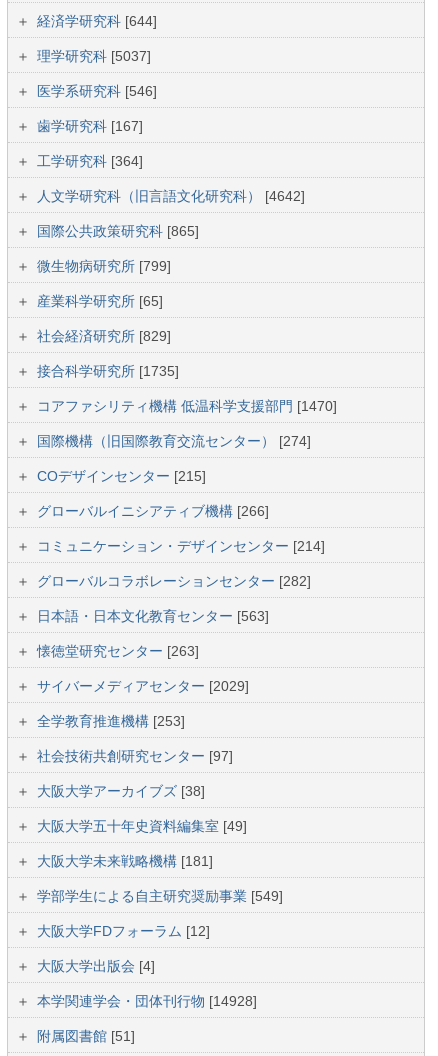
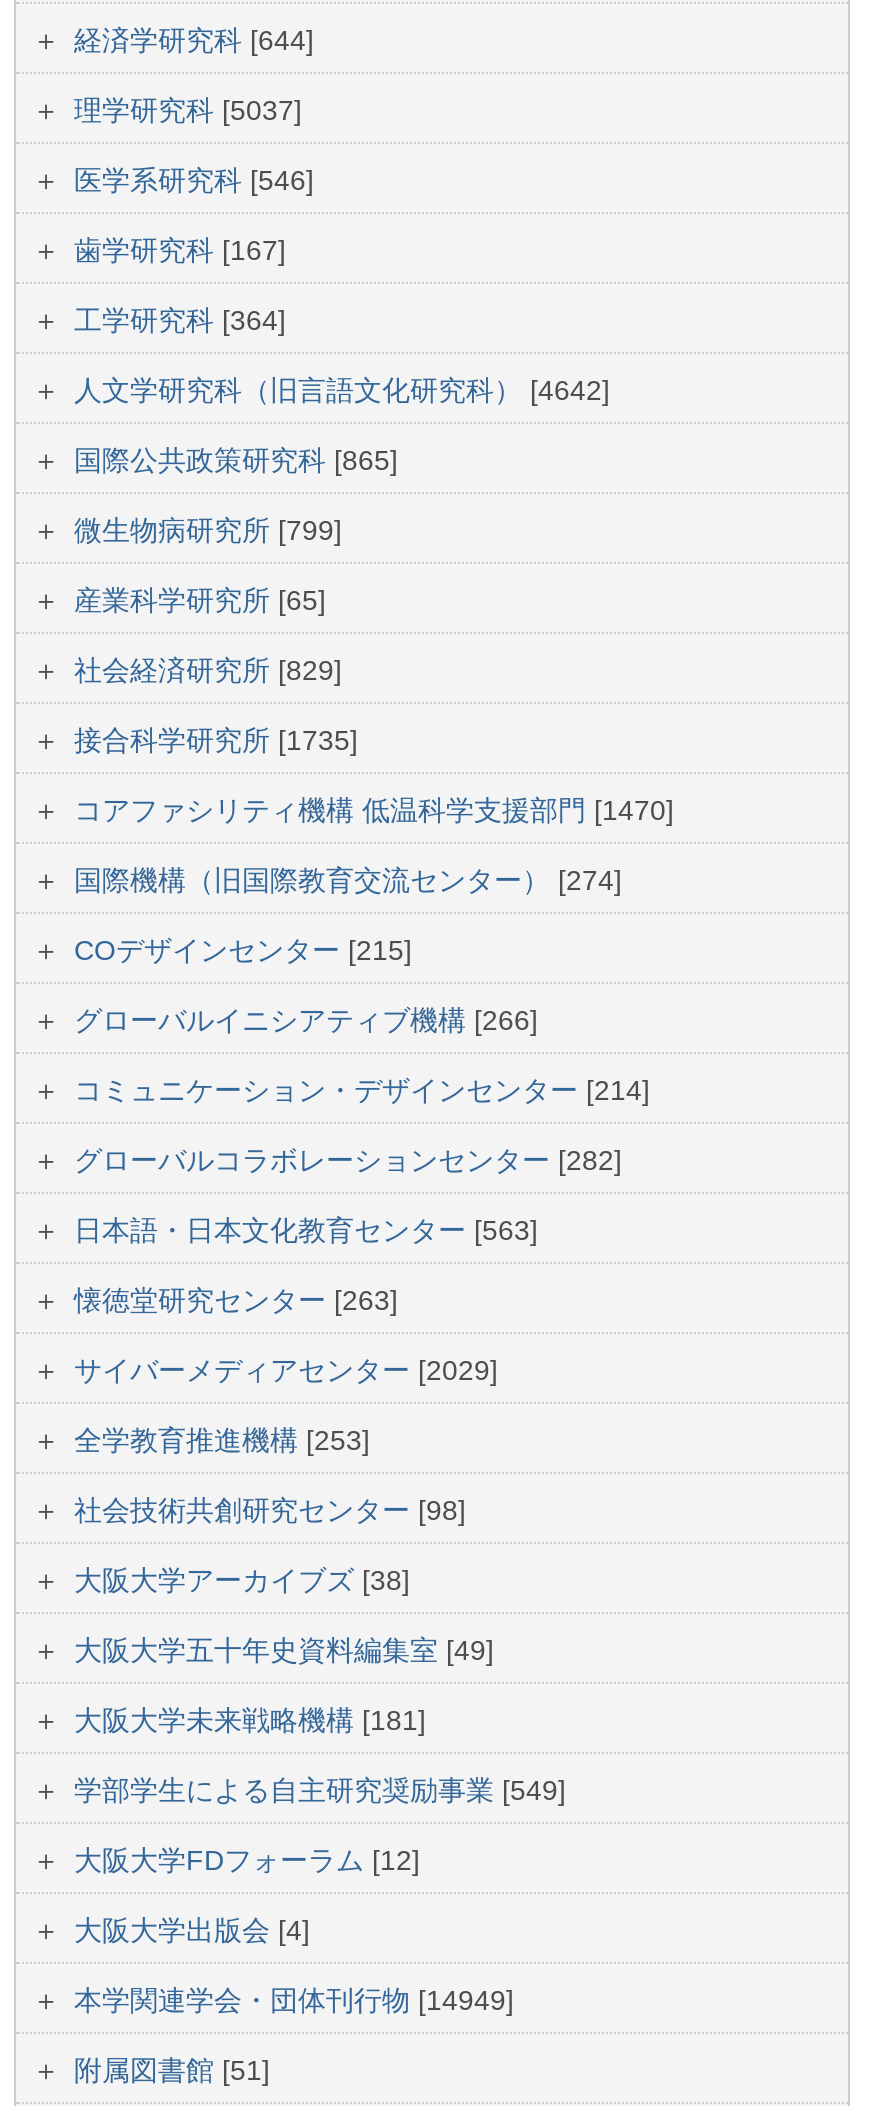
[37,748,233,764] 社会技術共創研究センター[97] -> [74,1494,466,1526] 社会技術共創研究センター[98]
[37,993,257,1009] 本学関連学会・団体刊行物[14928] -> [74,1984,514,2016] 本学関連学会・団体刊行物[14949]

